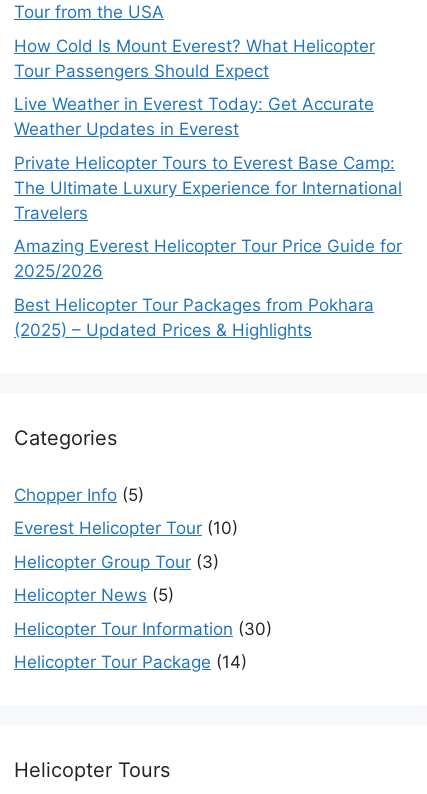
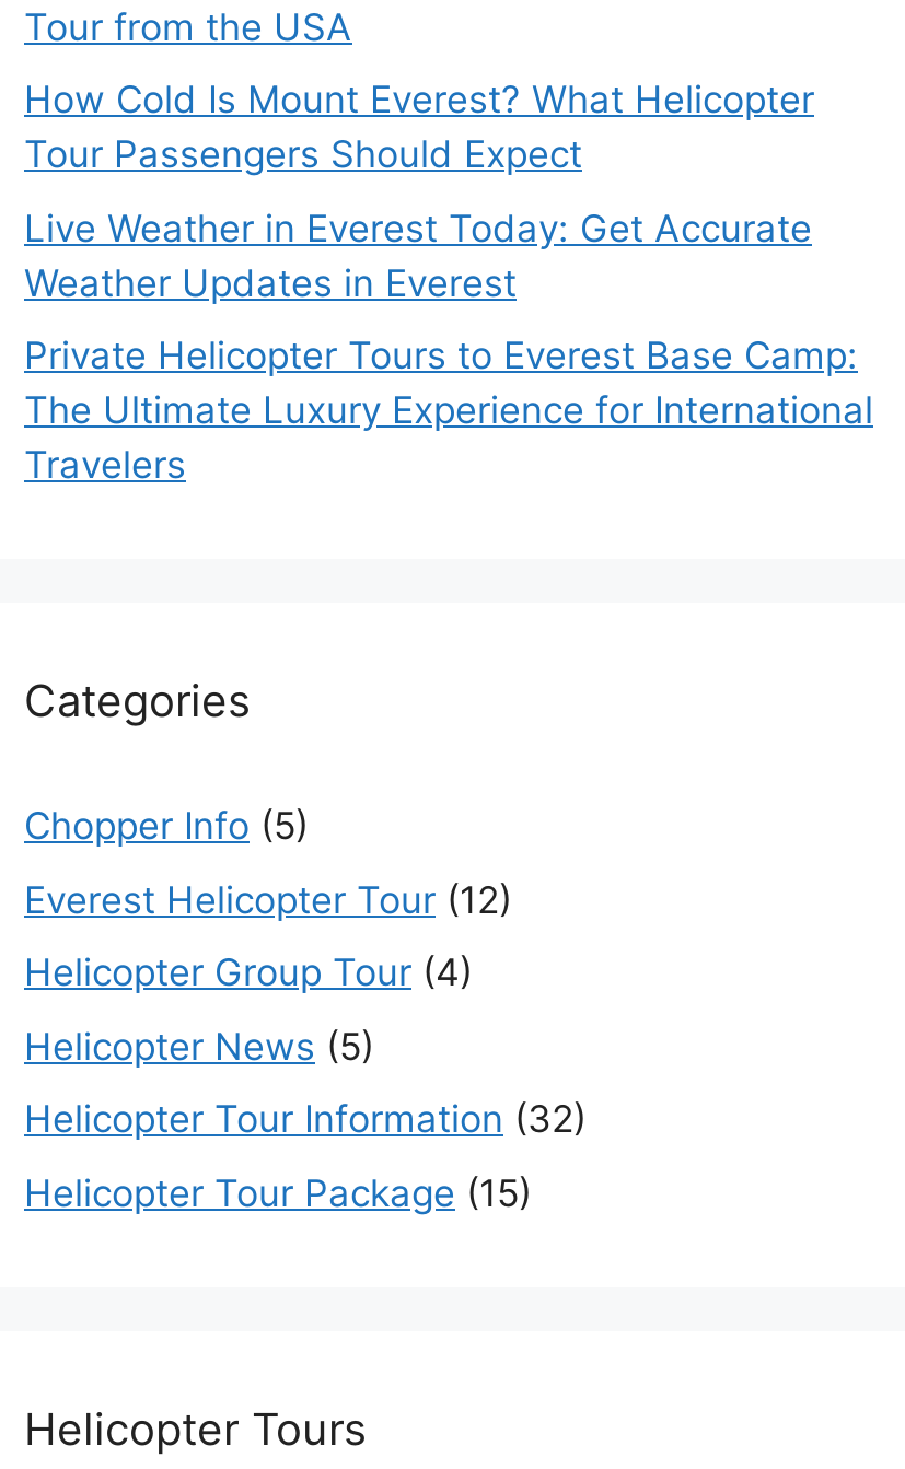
[14,236,402,340] Amazing Everest Helicopter Tour Price Guide for | 2025/2026 | Best Helicopter Tour Packages from Pokhara | (2025) – Updated Prices & Highlights -> none
[14,518,238,538] Everest Helicopter Tour (10) -> [24,878,512,922] Everest Helicopter Tour (12)
[14,552,219,572] Helicopter Group Tour (3) -> [24,951,473,995] Helicopter Group Tour (4)
[14,619,272,639] Helicopter Tour Information (30) -> [24,1098,587,1142] Helicopter Tour Information (32)
[14,652,247,672] Helicopter Tour Package (14) -> [24,1171,532,1215] Helicopter Tour Package (15)

